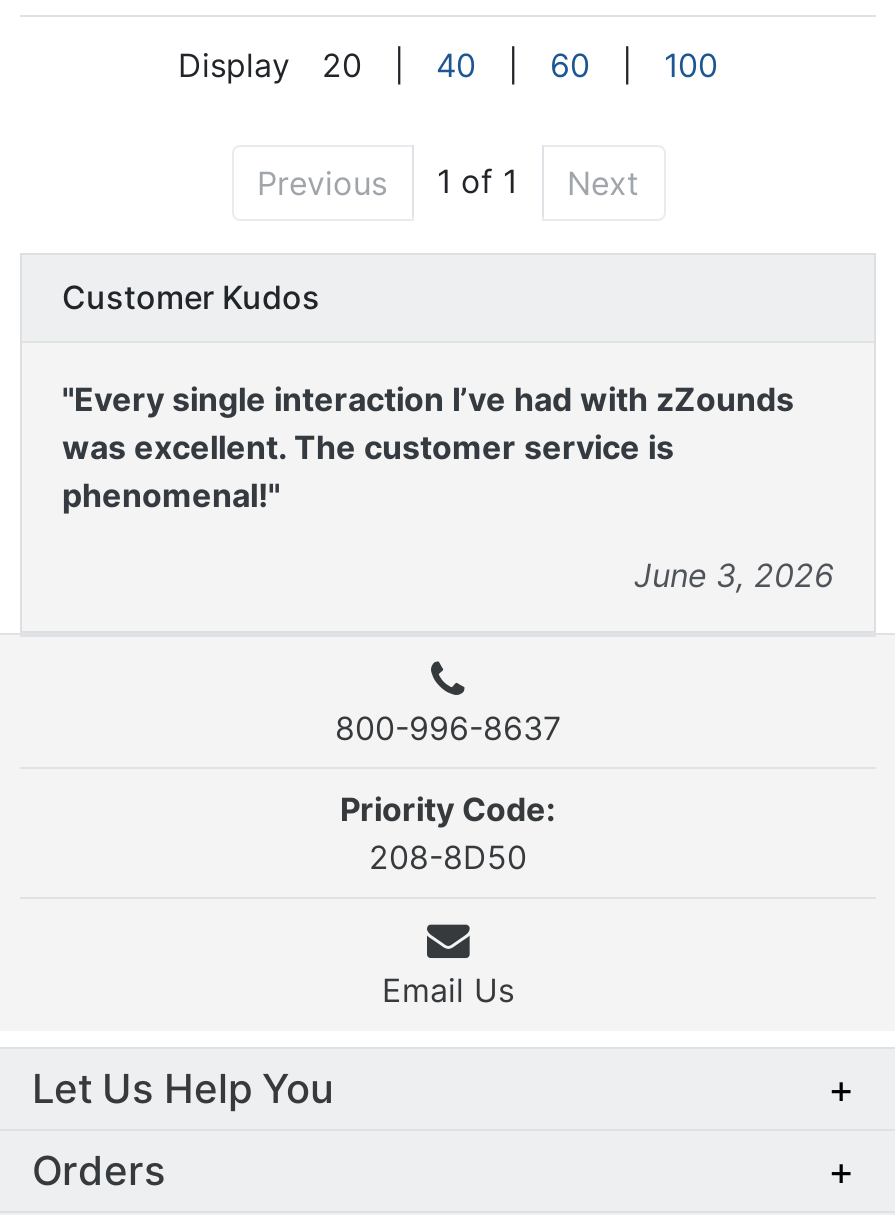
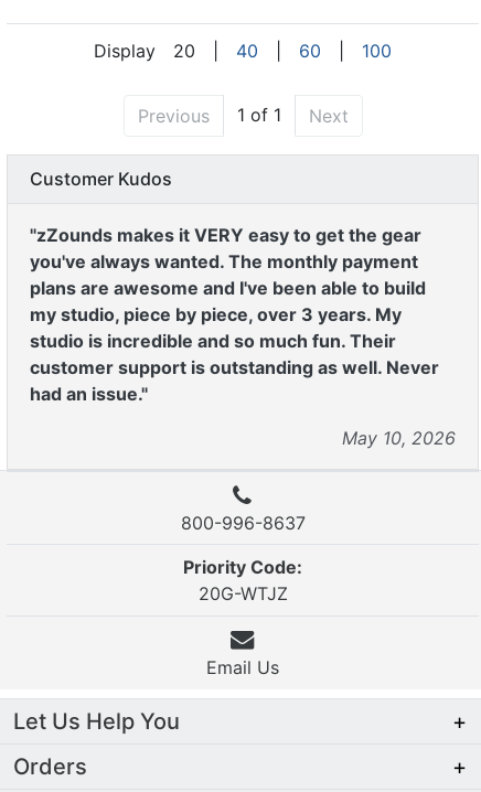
[62,378,794,514] "Every single interaction I’ve had with zZounds | was excellent. The customer service is | phenomenal!" -> [30,223,439,404] "zZounds makes it VERY easy to get the gear | you've always wanted. The monthly payment | plans are awesome and I've been able to build | my studio, piece by piece, over 3 years. My | studio is incredible and so much fun. Their | customer support is outstanding as well. Never | had an issue."
[634,554,834,594] June 3, 2026 -> [342,426,456,449] May 10, 2026
[369,837,527,877] 208-8D50 -> [198,583,287,605] 20G-WTJZ

